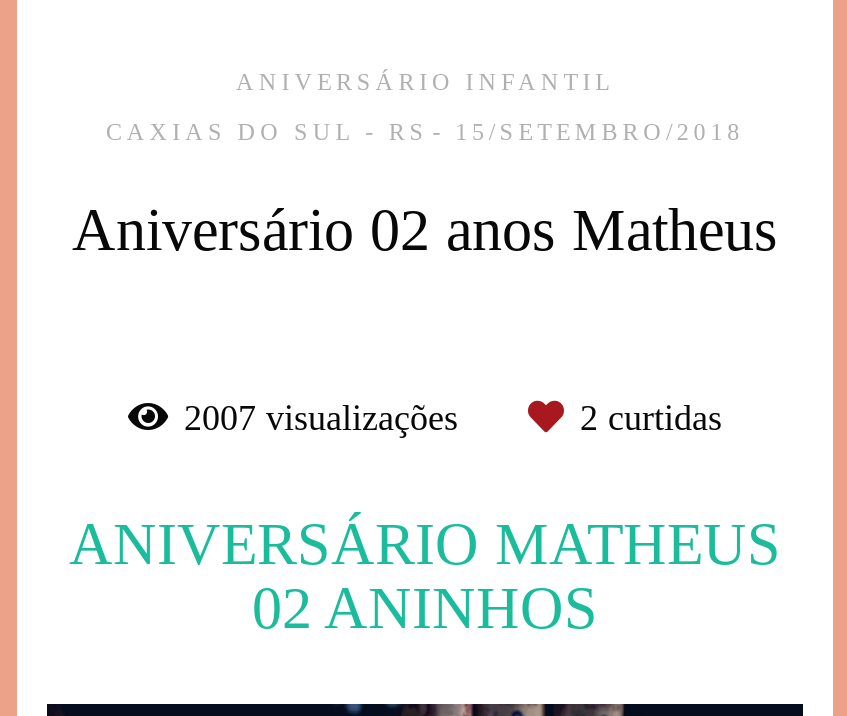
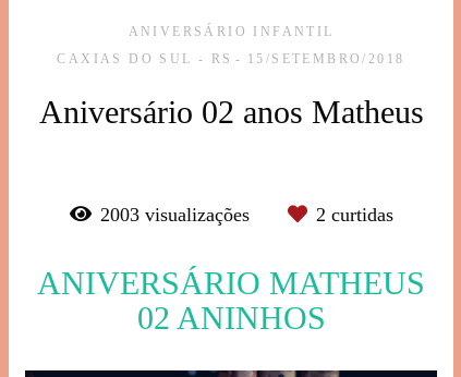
[184,397,468,437] 2007 visualizações -> [100,203,254,225] 2003 visualizações

